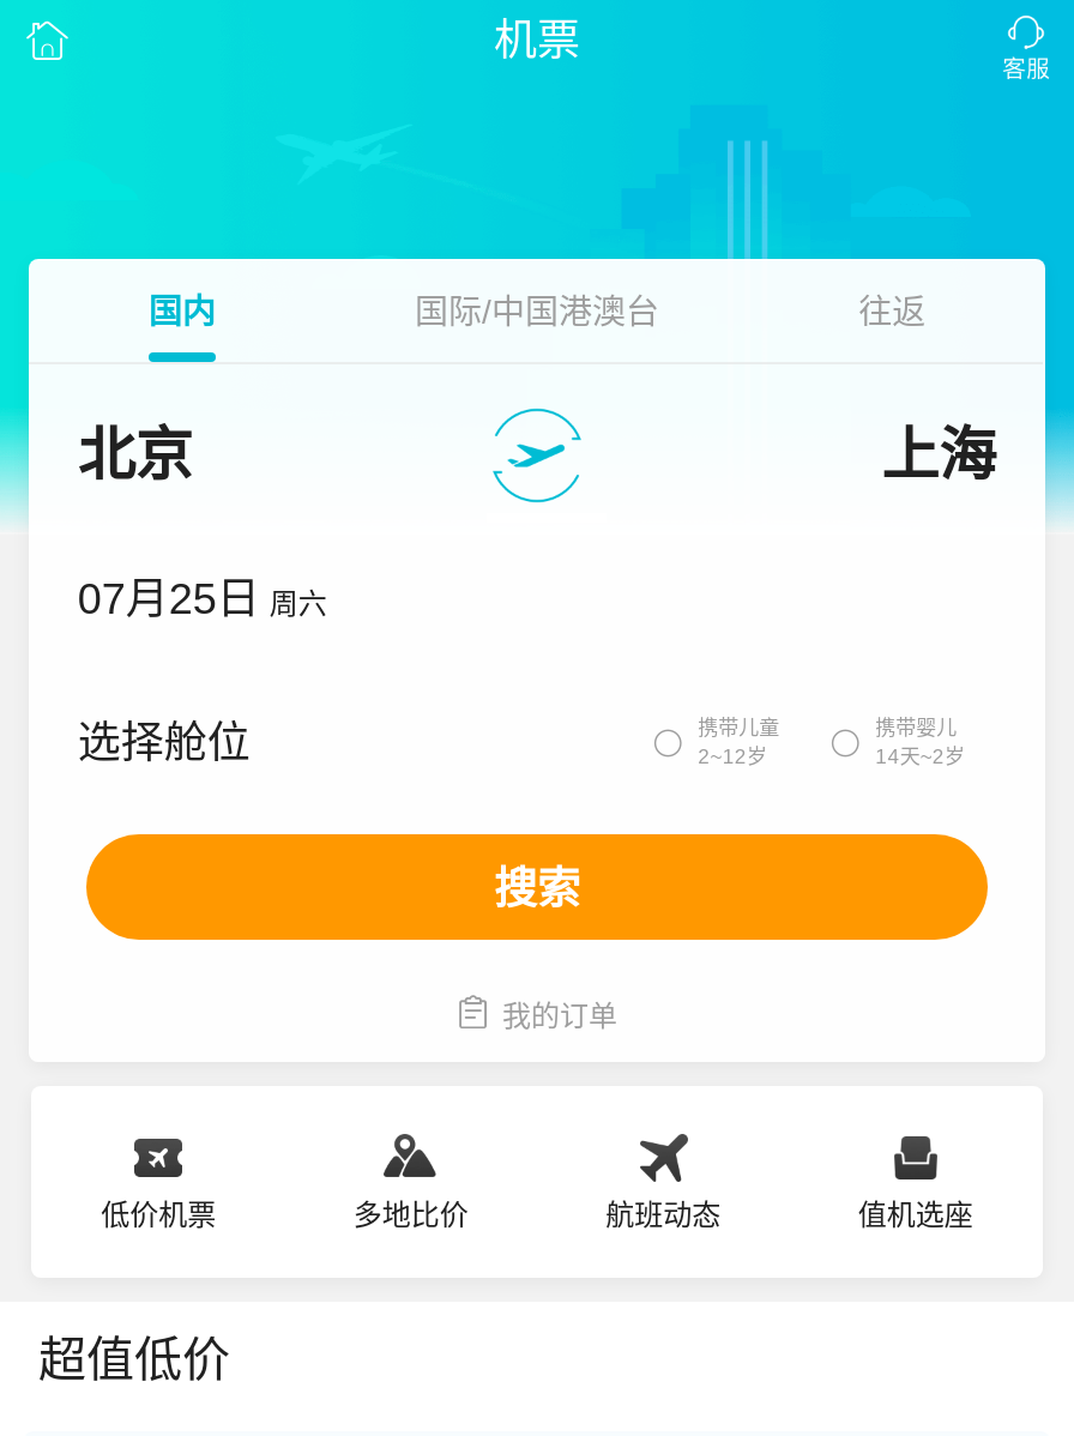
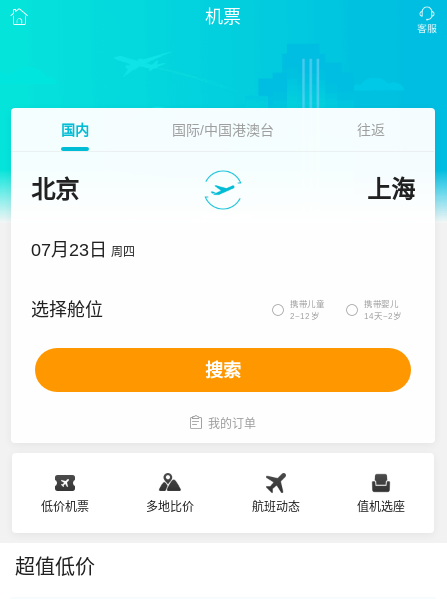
[77,575,327,623] 07月25日 周六 -> [31,240,135,260] 07月23日 周四

